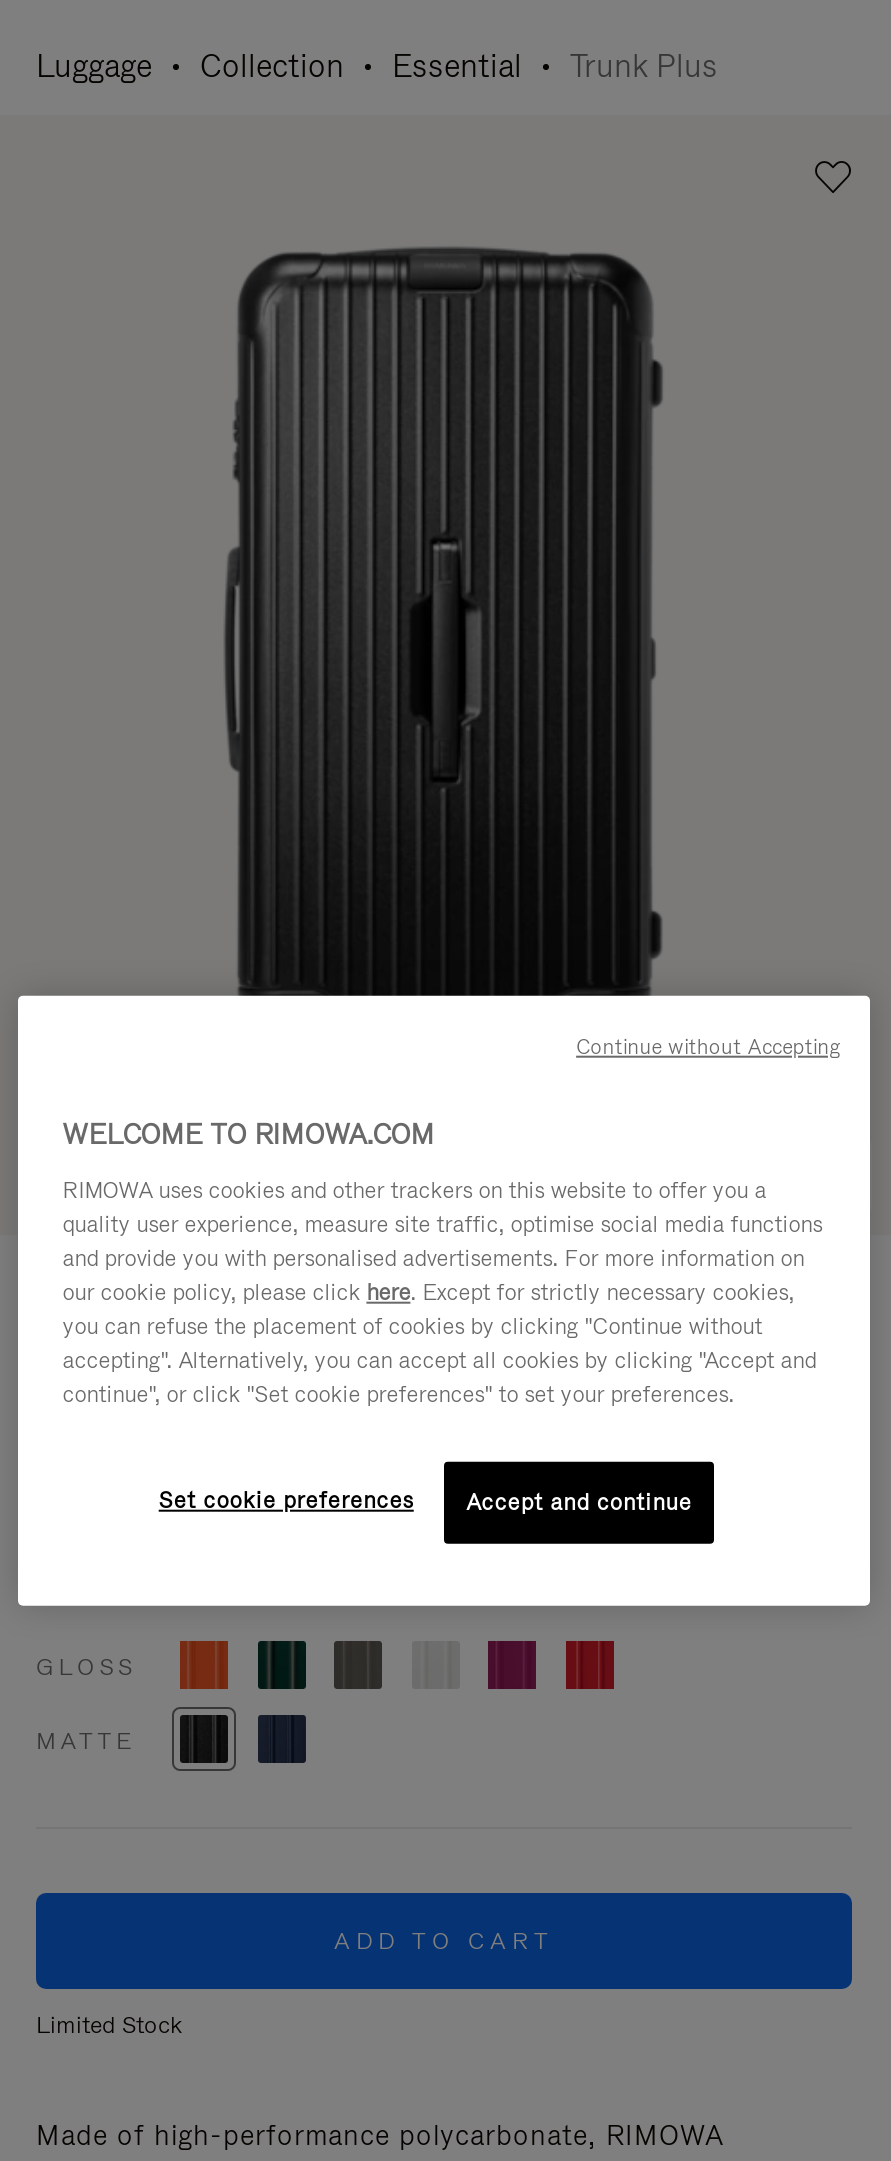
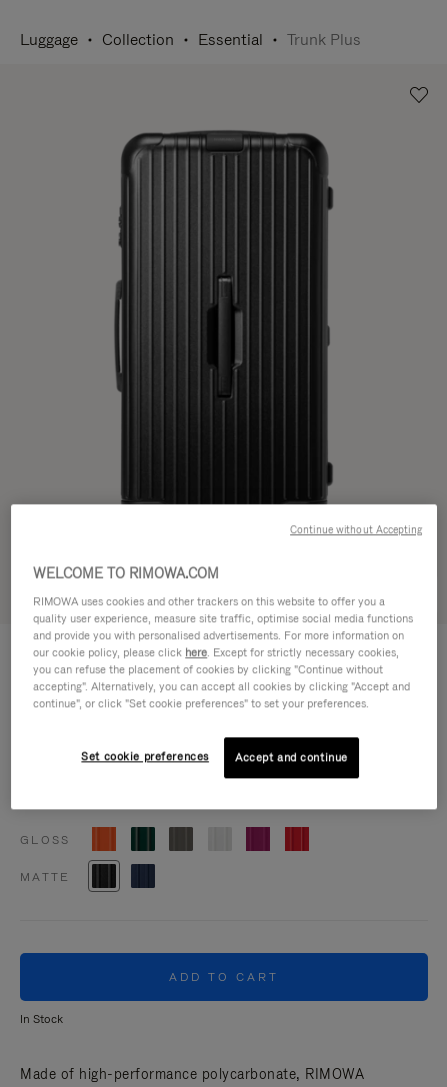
[36,2009,182,2041] Limited Stock -> [20,1011,63,1027] In Stock

